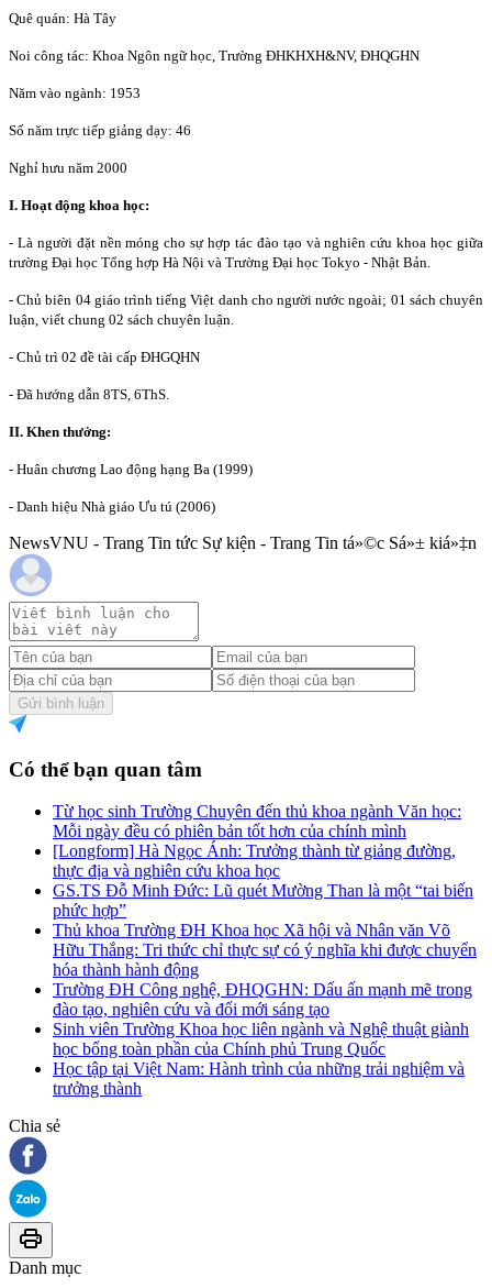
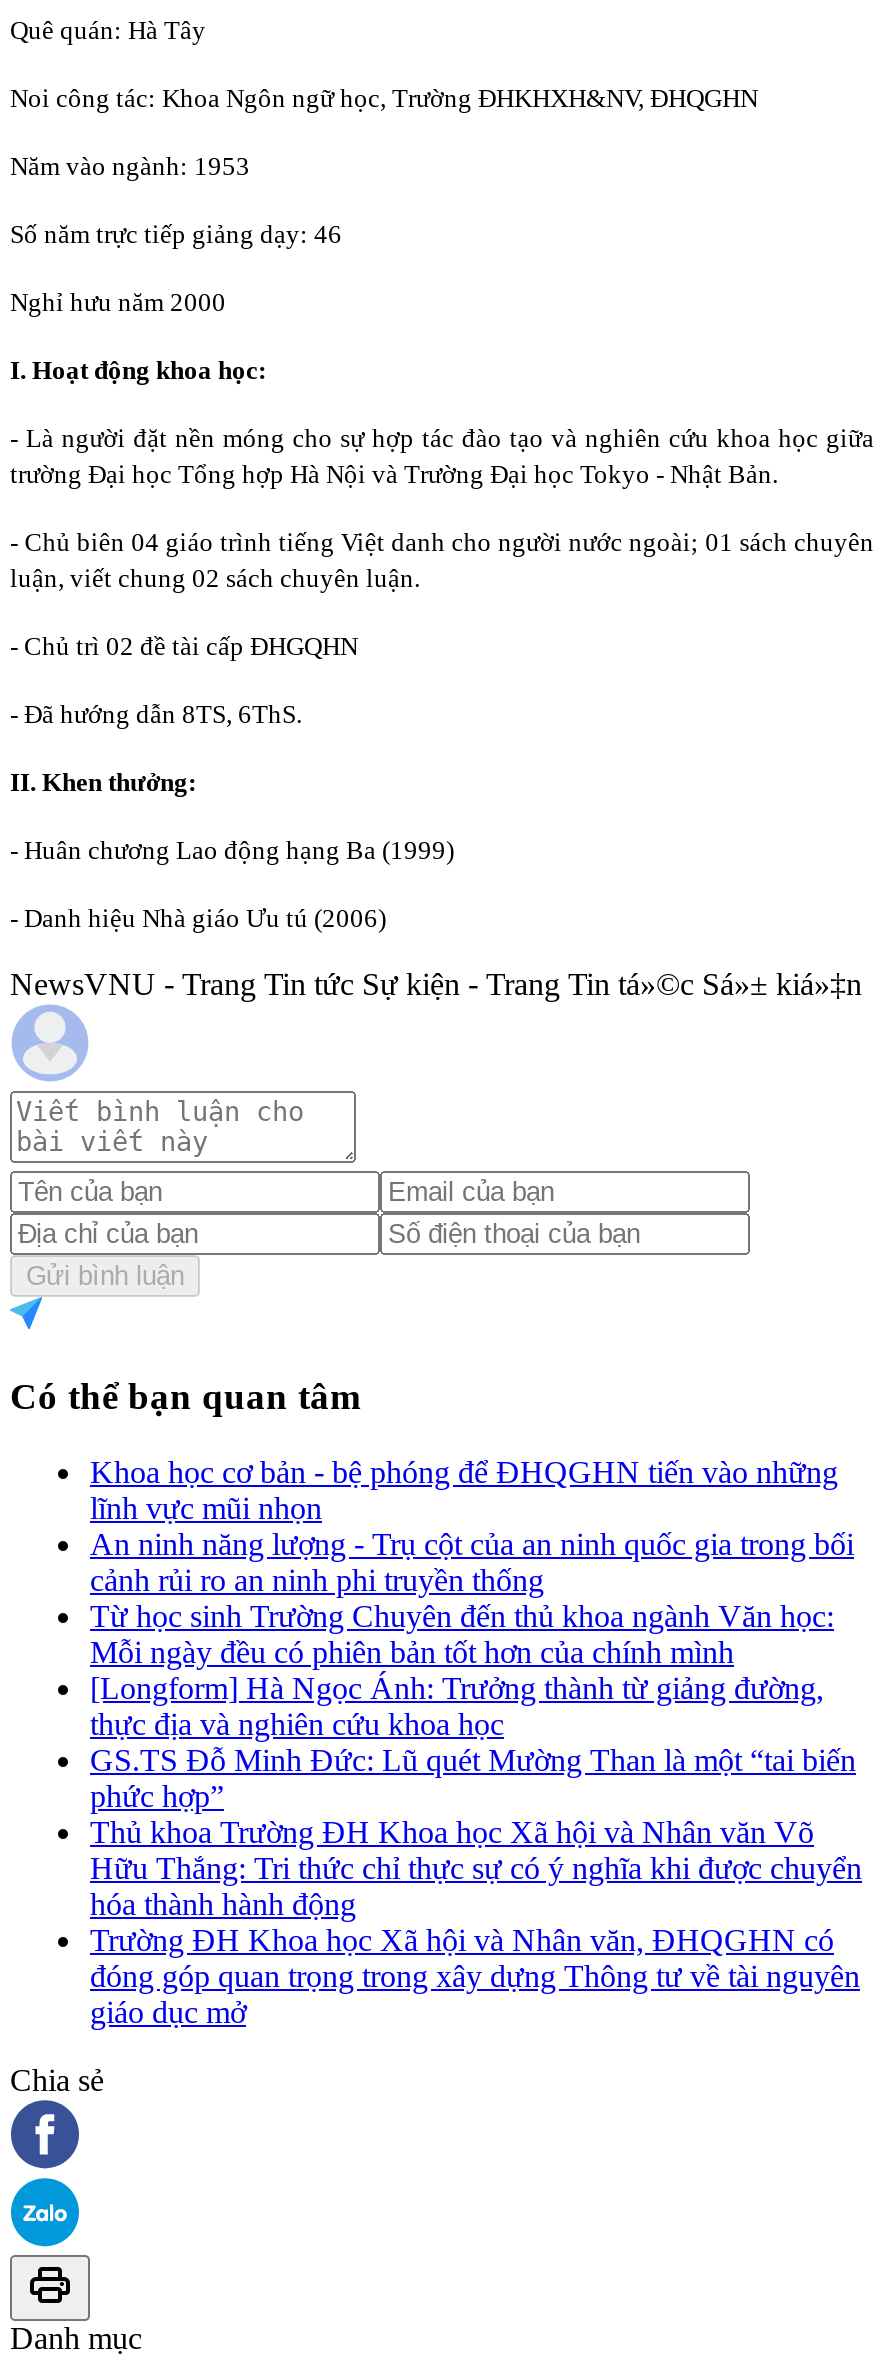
none -> [90,1456,854,1598] Khoa học cơ bản - bệ phóng để ĐHQGHN tiến vào những | lĩnh vực mũi nhọn | An ninh năng lượng - Trụ cột của an ninh quốc gia trong bối | cảnh rủi ro an ninh phi truyền thống
moved [53,802,477,979] -> [90,1600,862,1922]: Từ học sinh Trường Chuyên đến thủ khoa ngành Văn học: | Mỗi ngày đều có phiên bản tốt hơn của chính mình | [Longform] Hà Ngọc Ánh: Trưởng thành từ giảng đường, | ... | Hữu Thắng: Tri thức chỉ thực sự có ý nghĩa khi được chuyển | hóa thành hành động
[53,980,472,1098] Trường ĐH Công nghệ, ĐHQGHN: Dấu ấn mạnh mẽ trong | đào tạo, nghiên cứu và đổi mới sáng tạo | Sinh viên Trường Khoa học liên ngành và Nghệ thuật giành | học bổng toàn phần của Chính phủ Trung Quốc | Học tập tại Việt Nam: Hành trình của những trải nghiệm và | trưởng thành -> [90,1924,860,2030] Trường ĐH Khoa học Xã hội và Nhân văn, ĐHQGHN có | đóng góp quan trọng trong xây dựng Thông tư về tài nguyên | giáo dục mở

